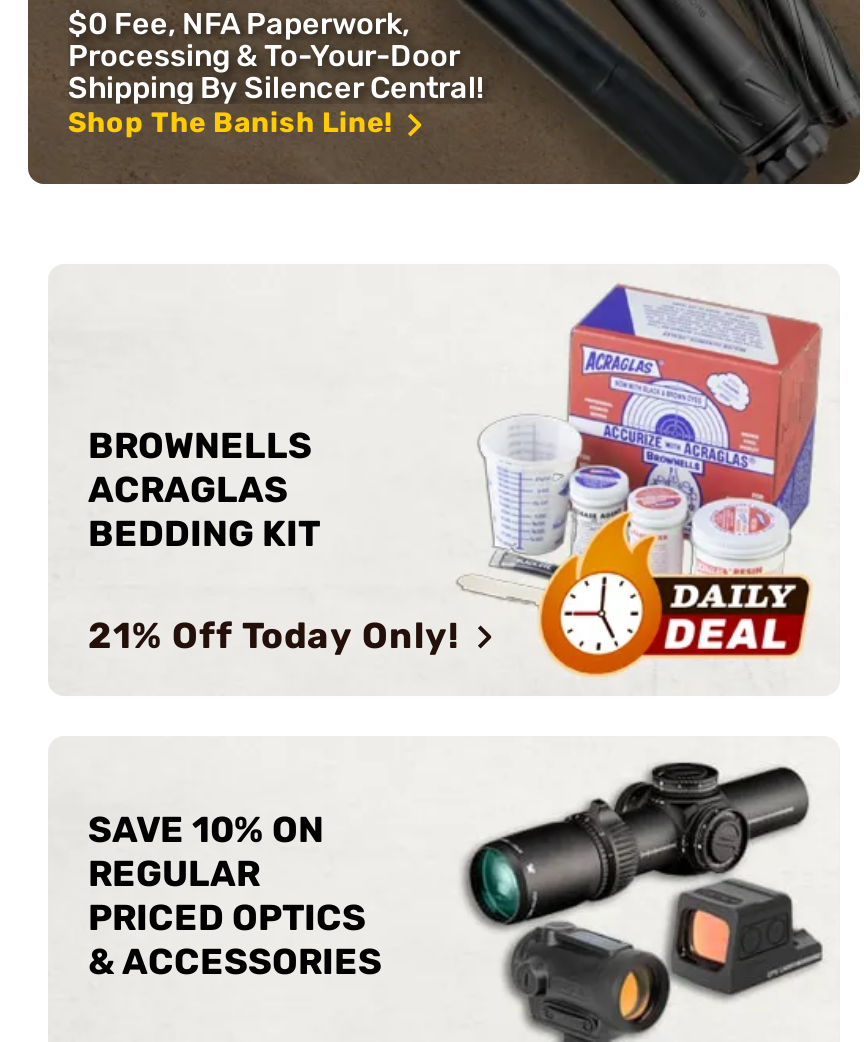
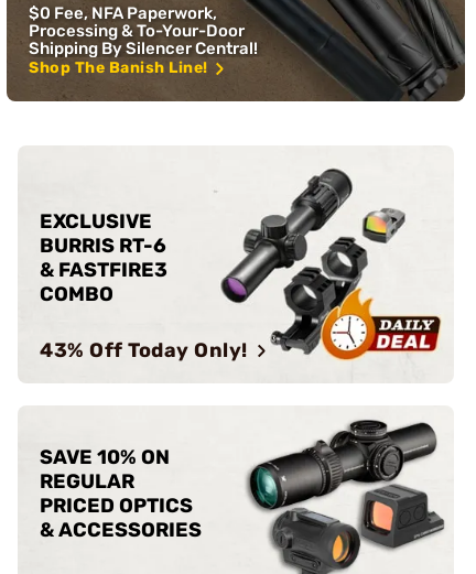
[88,282,824,678] [image] | 21% Off Today Only! -> [40,158,443,372] [image] | 43% Off Today Only!
[88,424,320,556] BROWNELLS | ACRAGLAS | BEDDING KIT -> [40,209,167,306] EXCLUSIVE | BURRIS RT-6 | & FASTFIRE3 | COMBO

